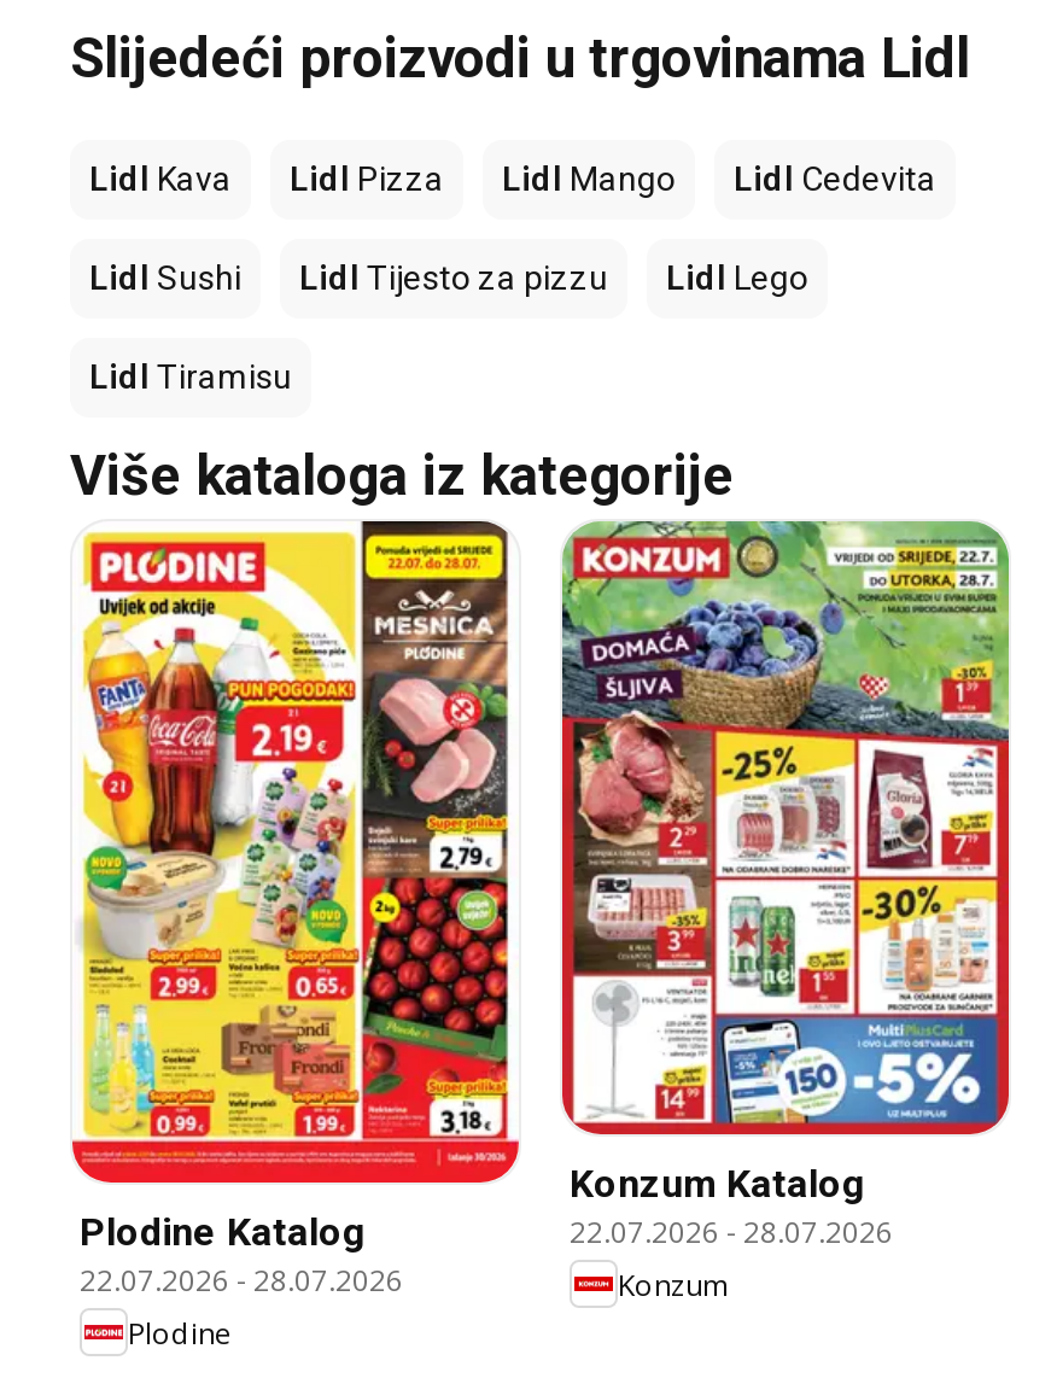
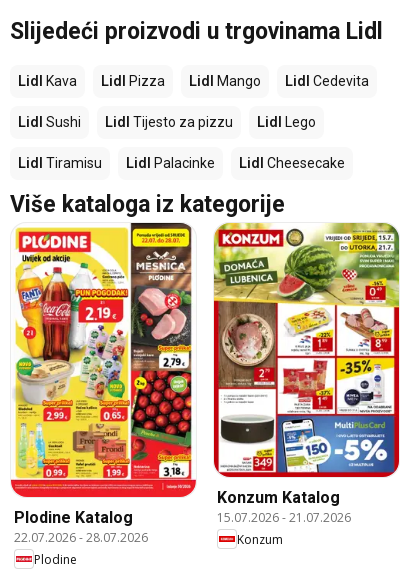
none -> [126,155,345,171] Lidl Palacinke | Lidl Cheesecake
[560,519,1011,1253] [image] | 22.07.2026 - 28.07.2026 -> [213,222,400,526] [image] | 15.07.2026 - 21.07.2026

